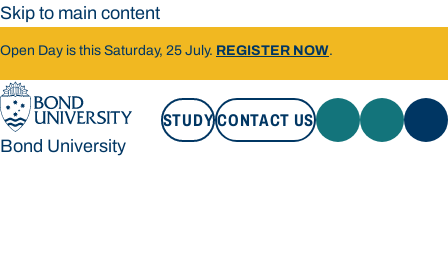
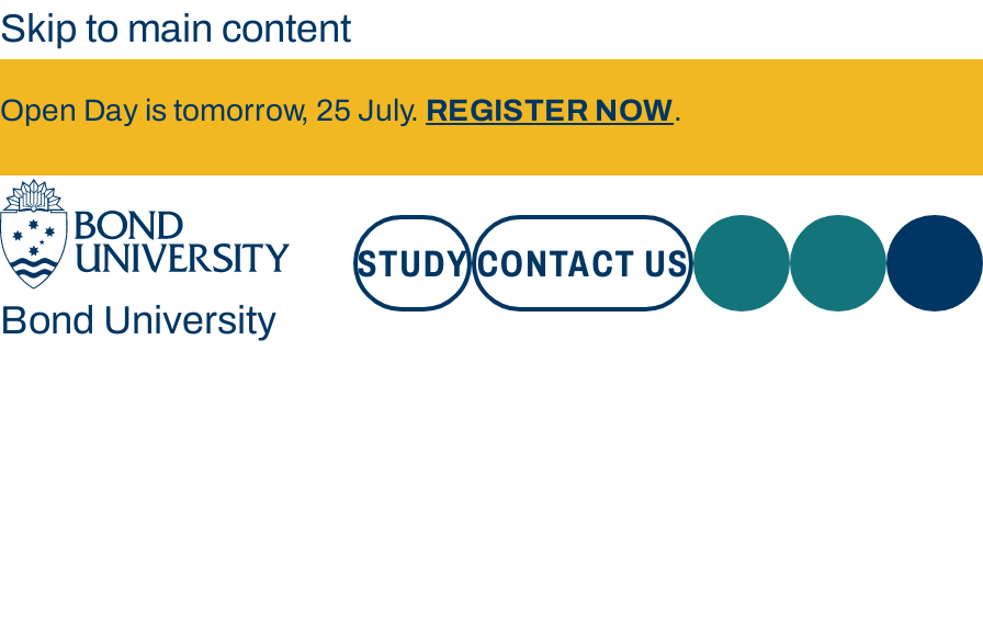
[0,43,333,58] Open Day is this Saturday, 25 July. REGISTER NOW. -> [0,94,682,127] Open Day is tomorrow, 25 July. REGISTER NOW.

